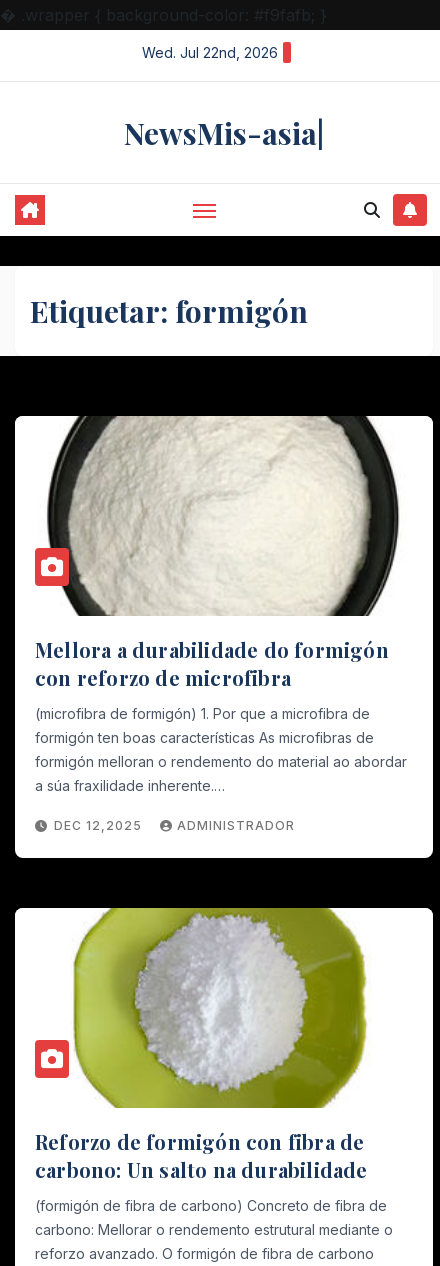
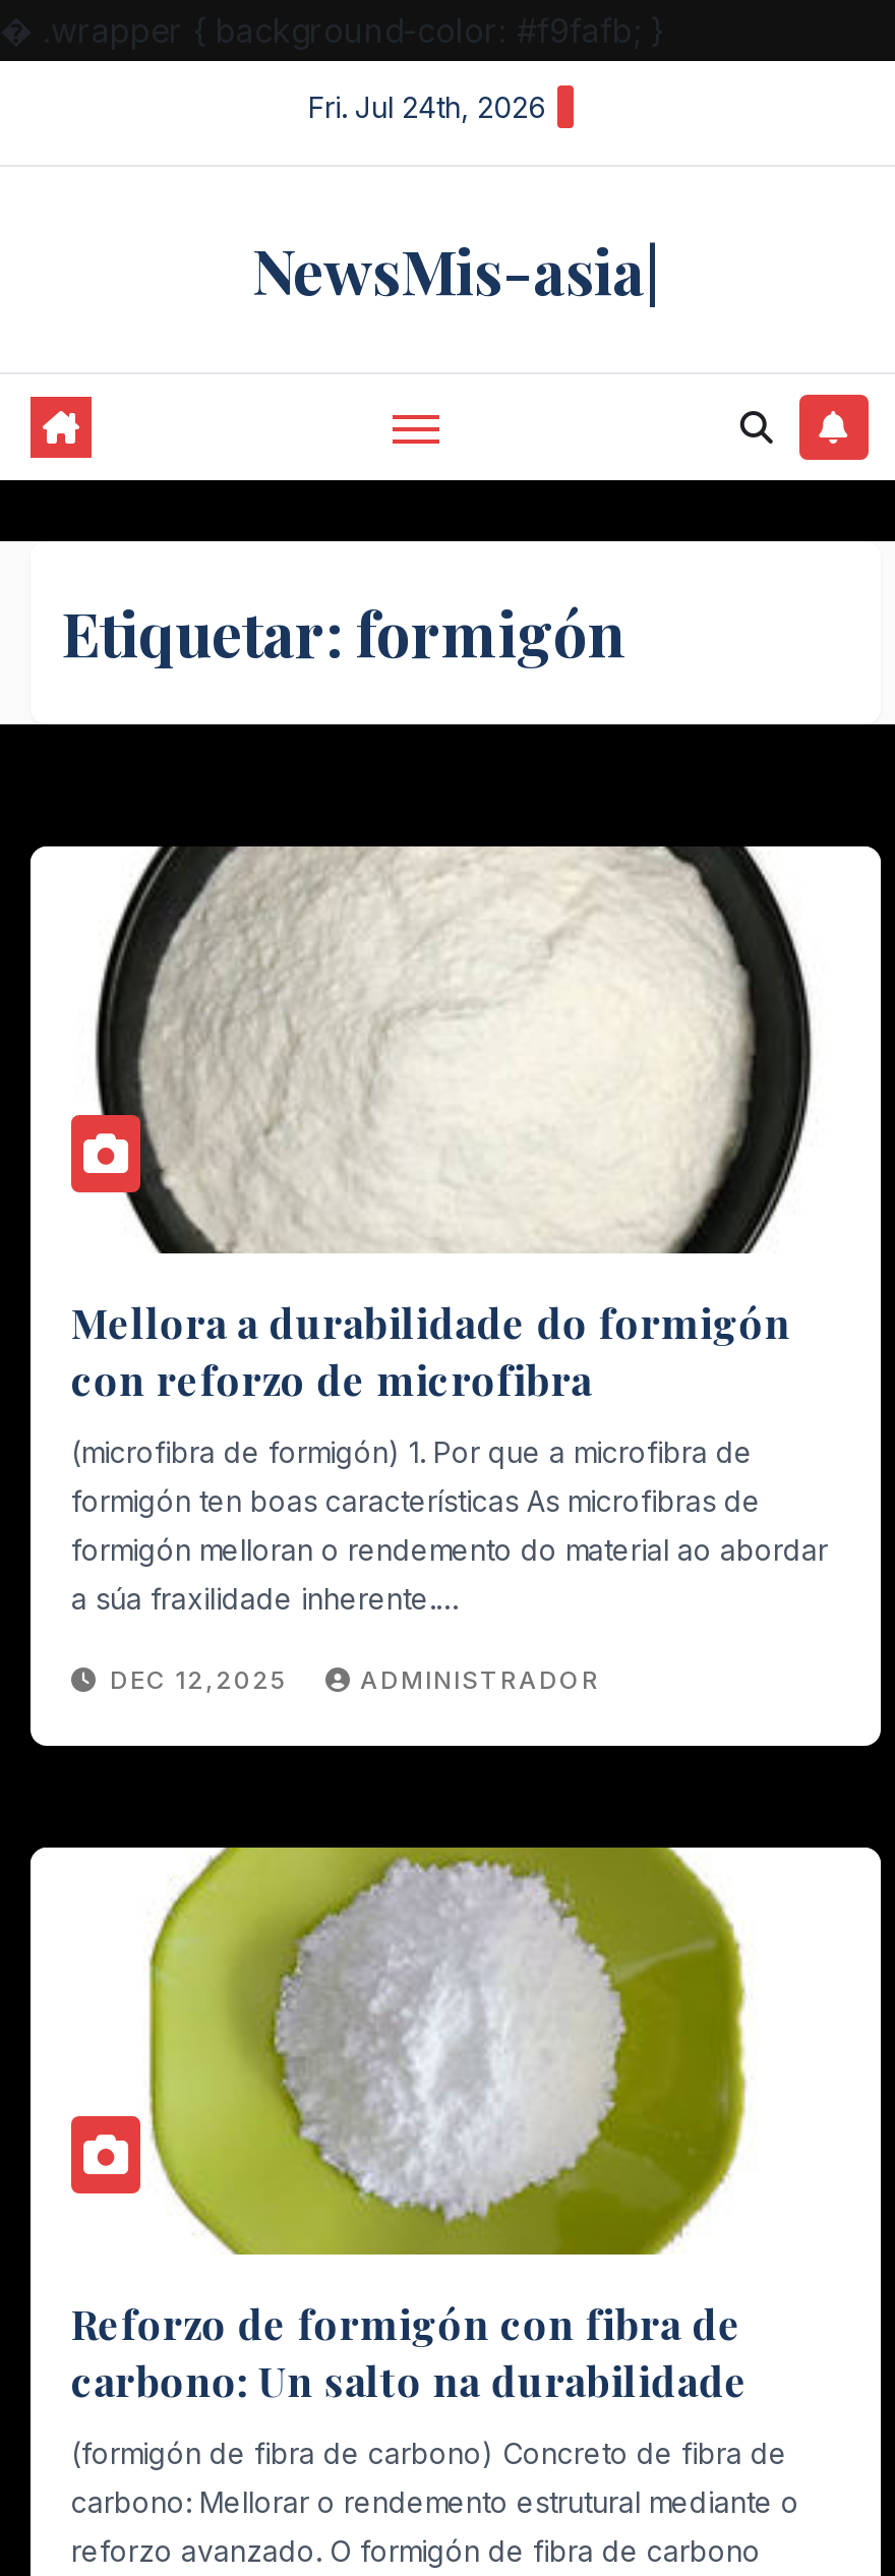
[142,44,278,61] Wed. Jul 22nd, 2026 -> [308,90,546,124] Fri. Jul 24th, 2026

